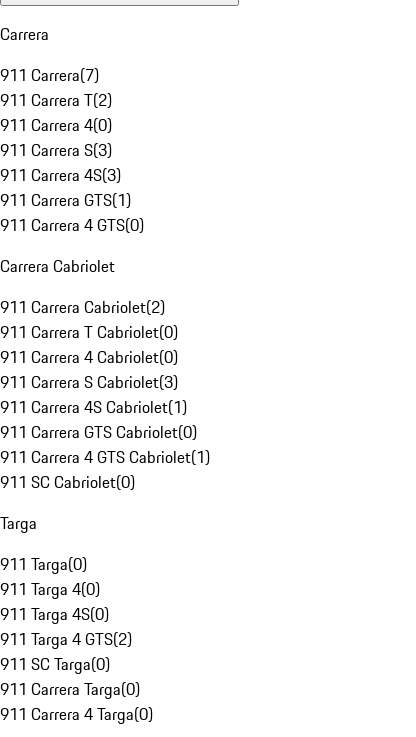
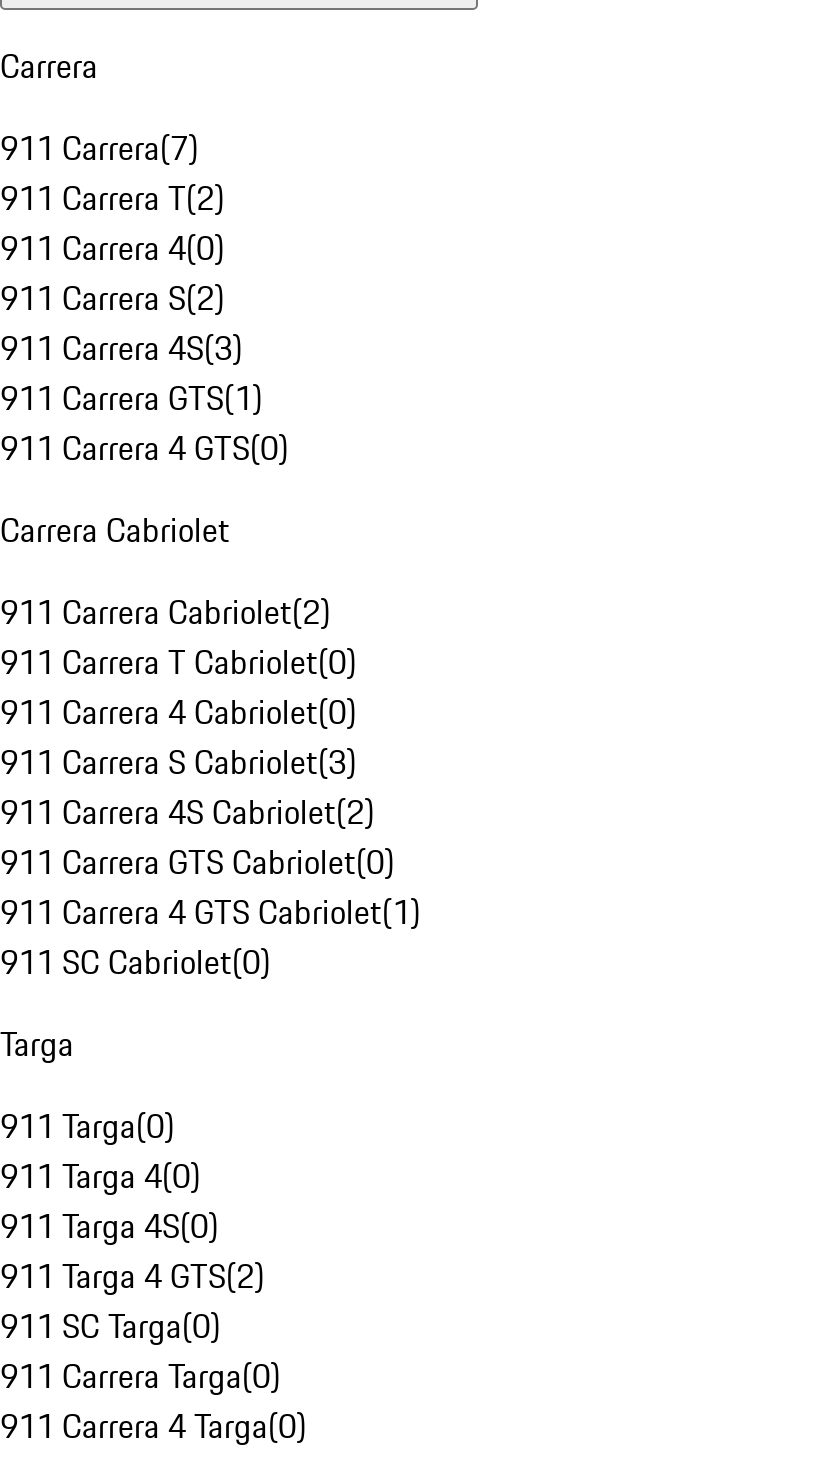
[0,138,112,162] 911 Carrera S(3) -> [0,274,224,322] 911 Carrera S(2)
[0,395,187,419] 911 Carrera 4S Cabriolet(1) -> [0,788,374,836] 911 Carrera 4S Cabriolet(2)

